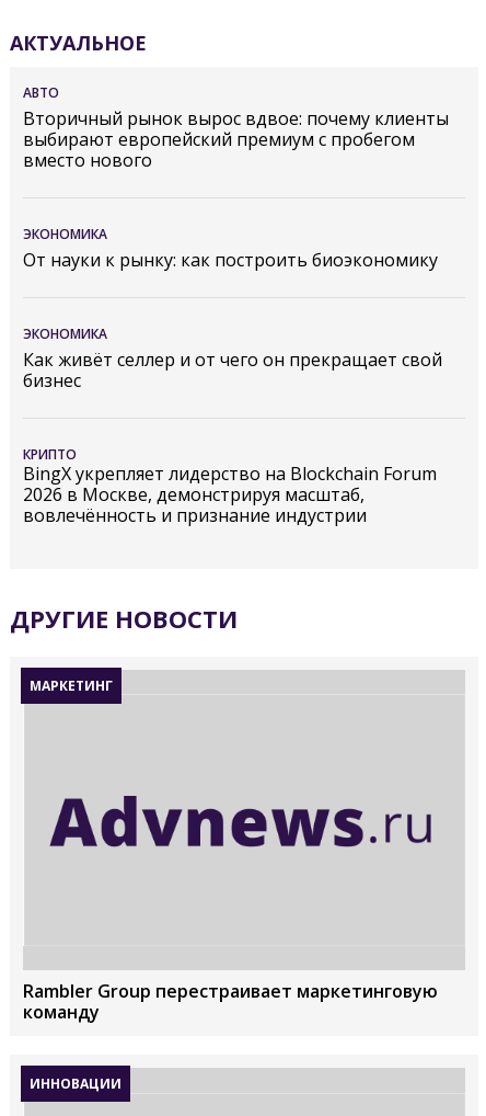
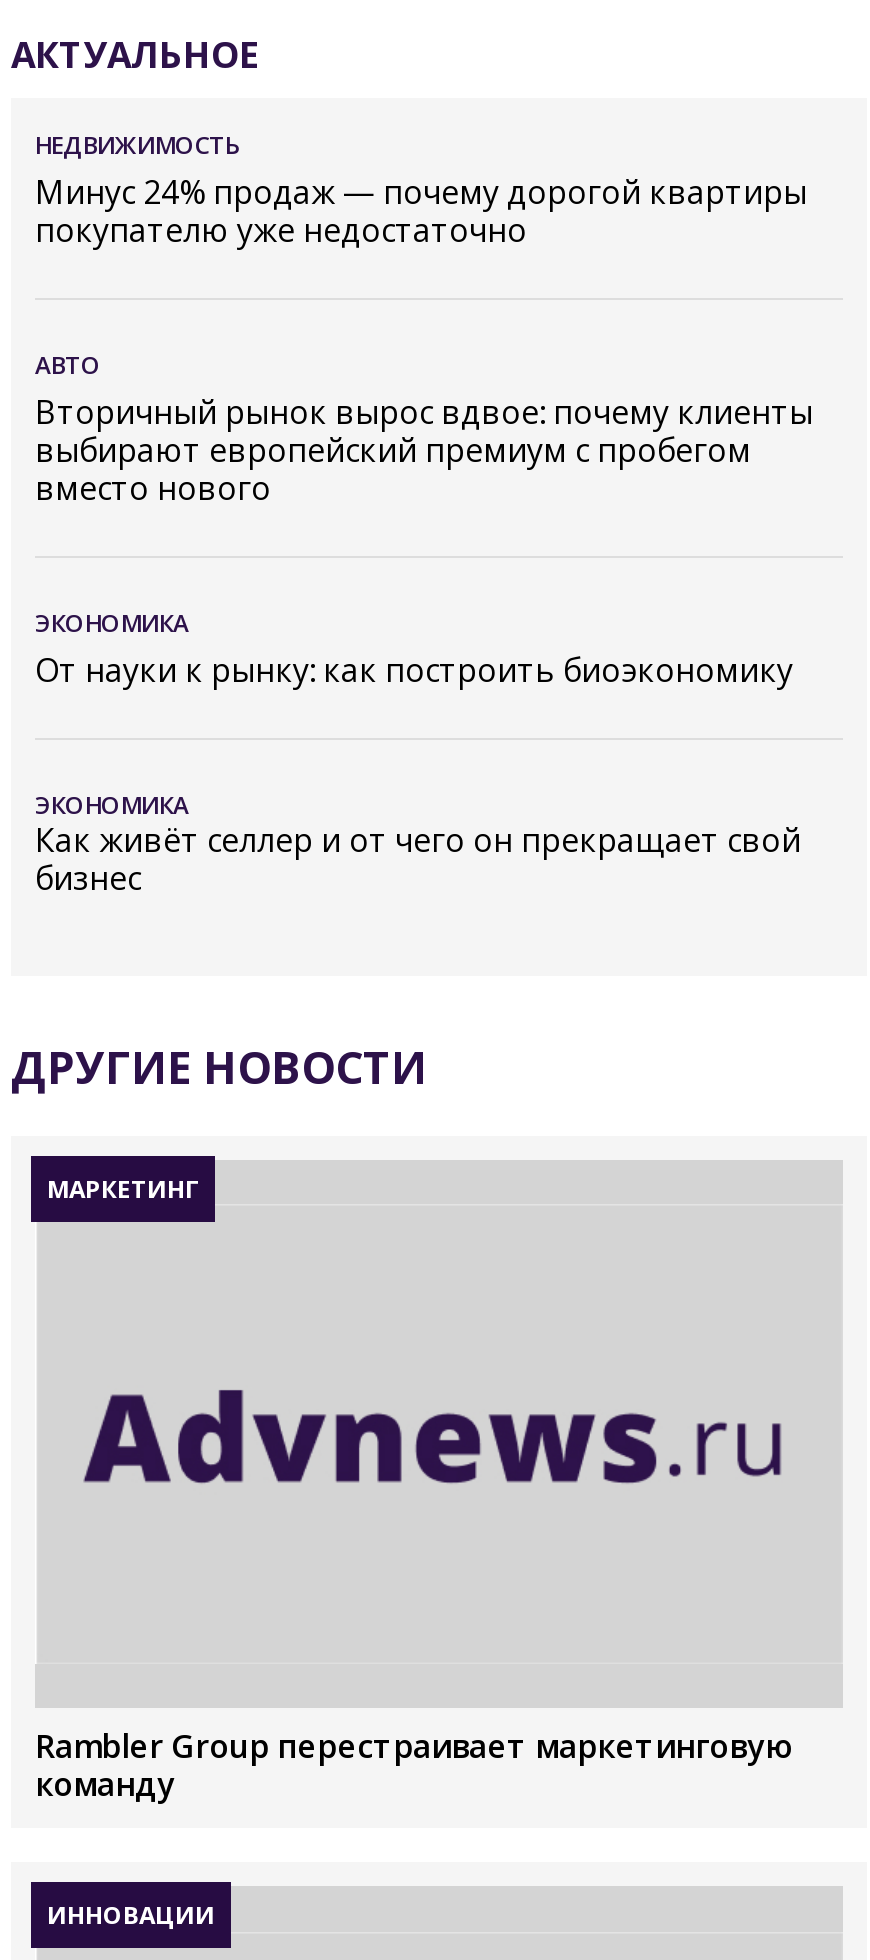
none -> [35,127,807,251] НЕДВИЖИМОСТЬ | Минус 24% продаж — почему дорогой квартиры | покупателю уже недостаточно
moved [23,83,449,343] -> [35,347,813,821]: АВТО | Вторичный рынок вырос вдвое: почему клиенты | выбирают европейский премиум с пробегом | вместо нового | ЭКОНОМИКА | От науки к рынку: как построить биоэкономику | ЭКОНОМИКА
moved [23,347,442,392] -> [35,817,801,899]: Как живёт селлер и от чего он прекращает свой | бизнес
[23,445,437,527] КРИПТО | BingX укрепляет лидерство на Blockchain Forum | 2026 в Москве, демонстрируя масштаб, | вовлечённость и признание индустрии -> none

